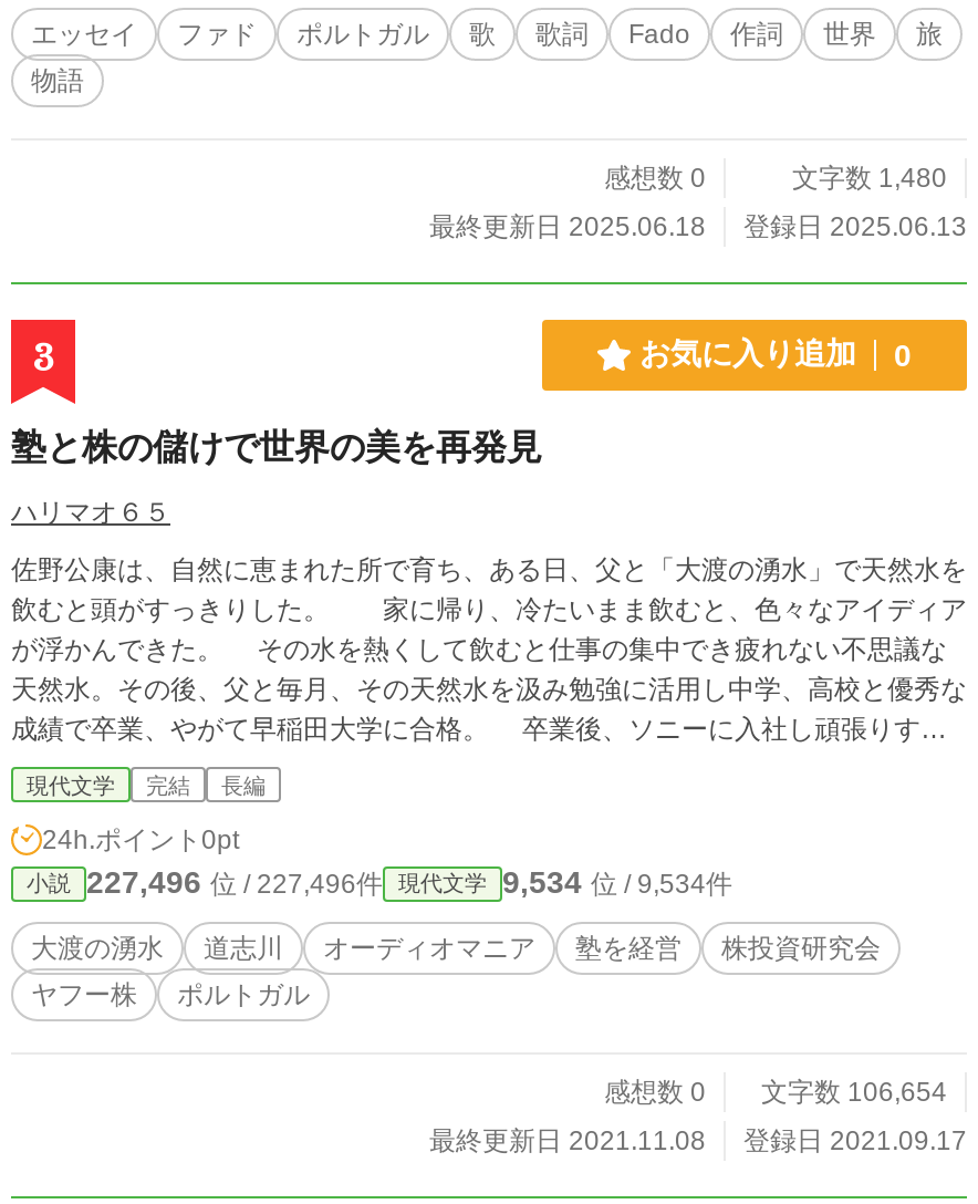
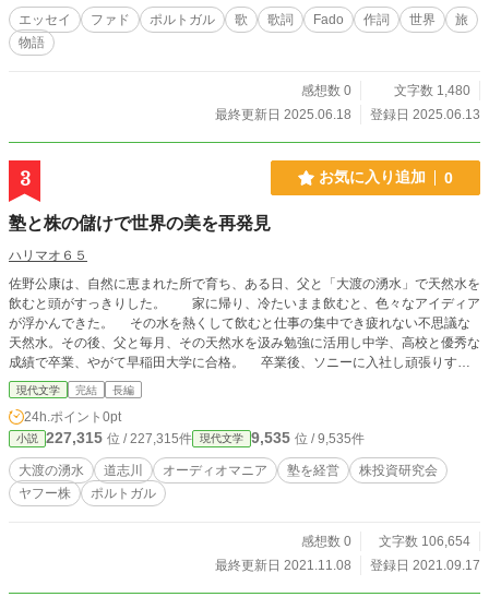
[86,864,383,900] 227,496位 / 227,496件 -> [46,429,192,446] 227,315位 / 227,315件
[502,864,732,900] 9,534位 / 9,534件 -> [251,429,365,446] 9,535位 / 9,535件

